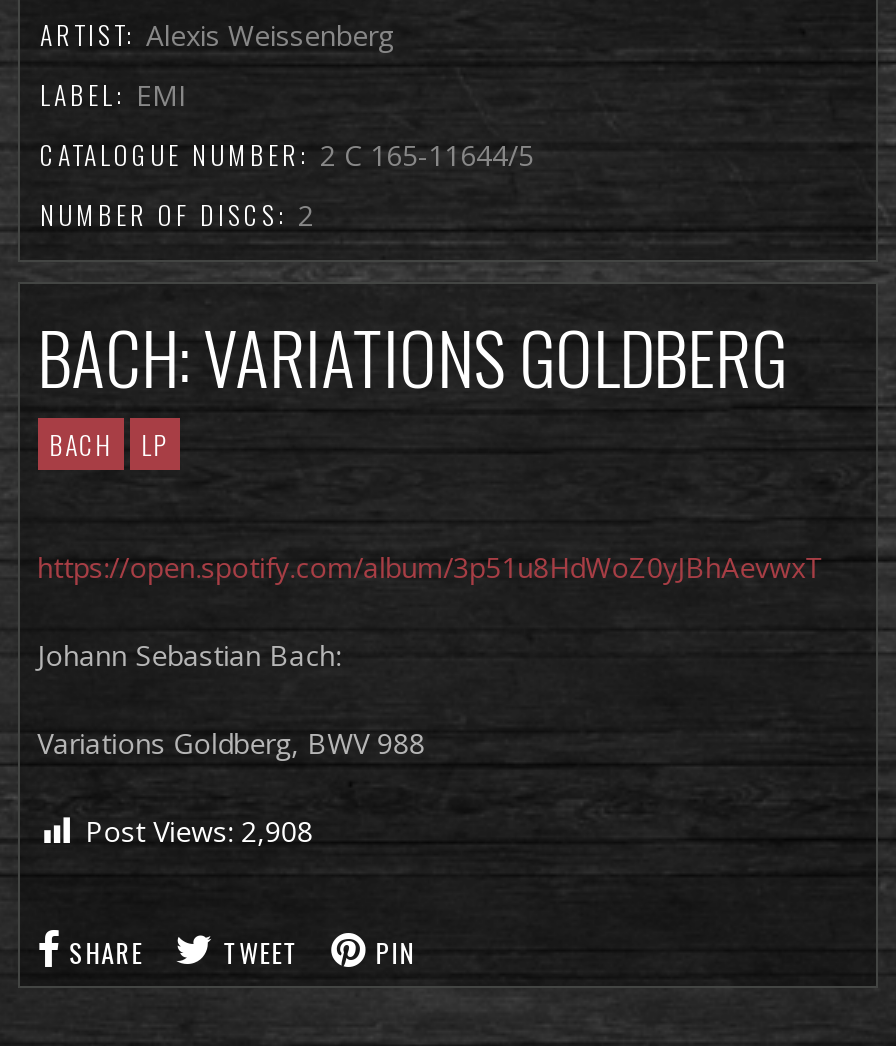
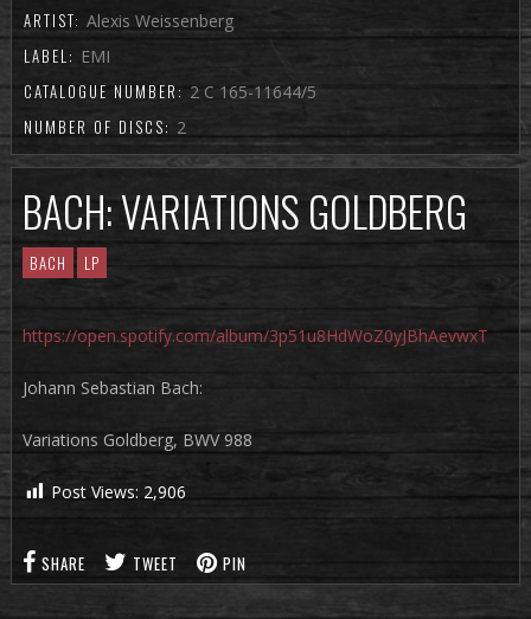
[85,812,313,850] Post Views: 2,908 -> [50,481,186,503] Post Views: 2,906

